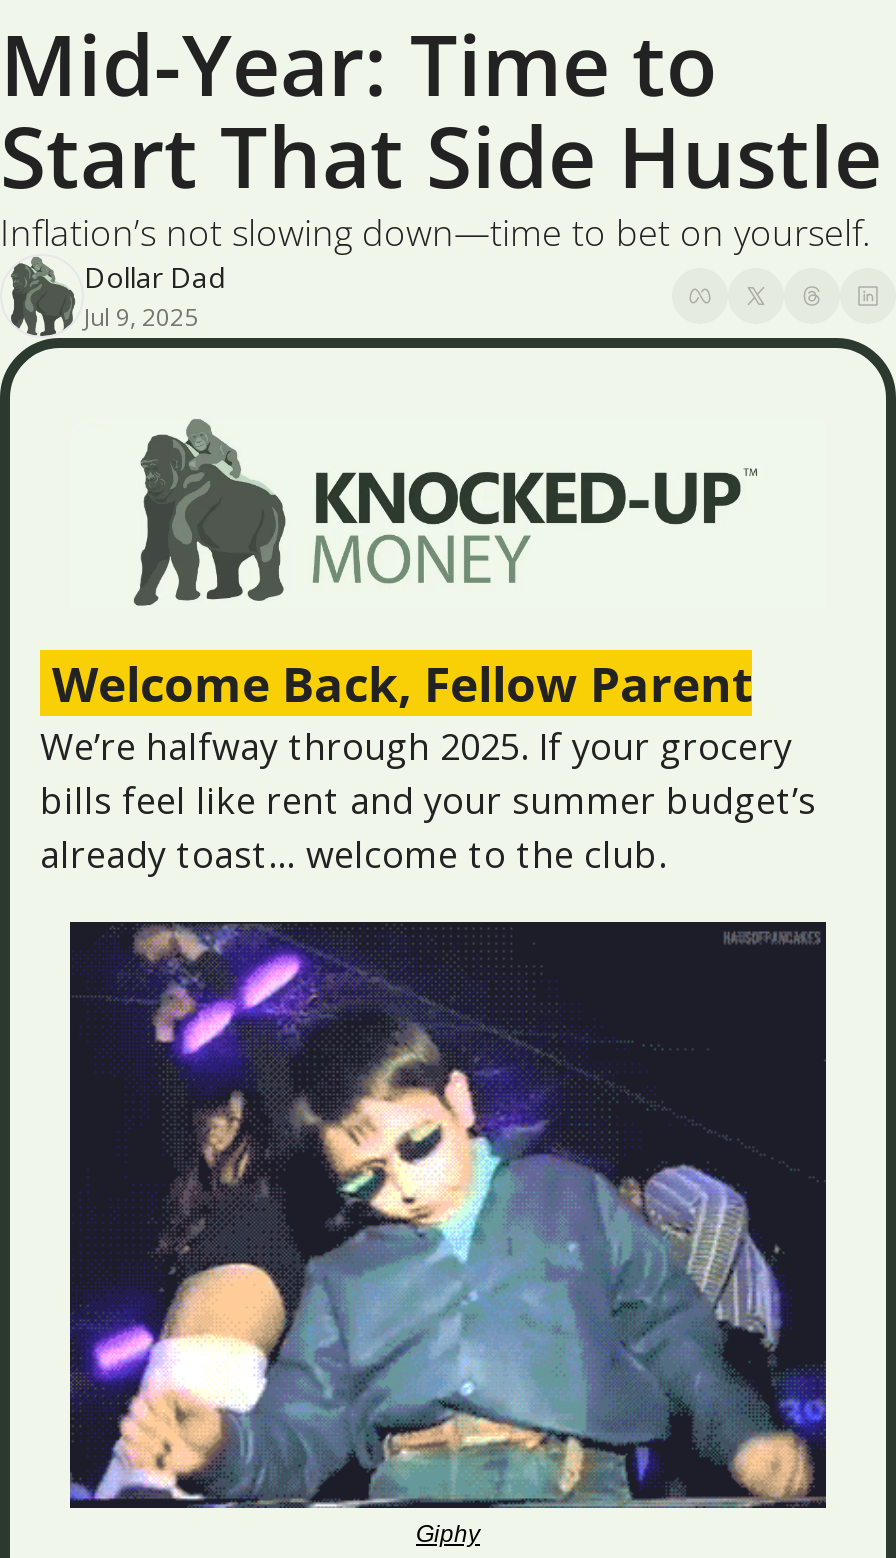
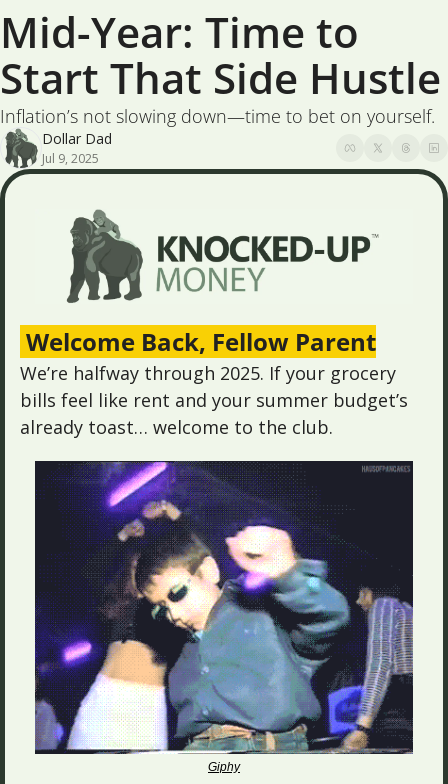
[68,922,828,1510] [image] -> [34,461,414,754] [image]

